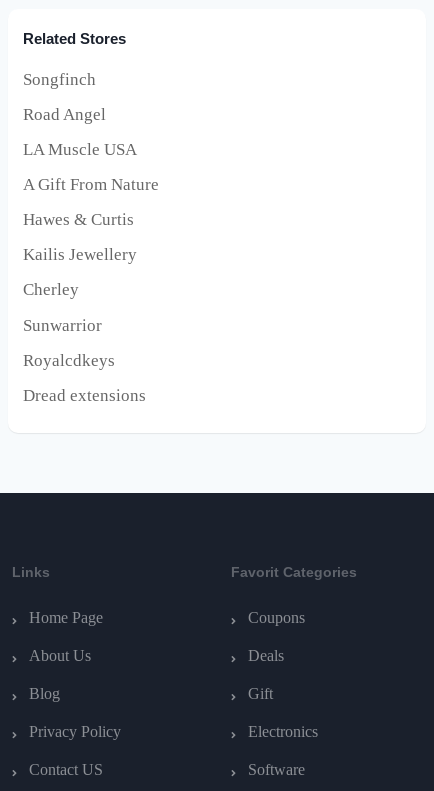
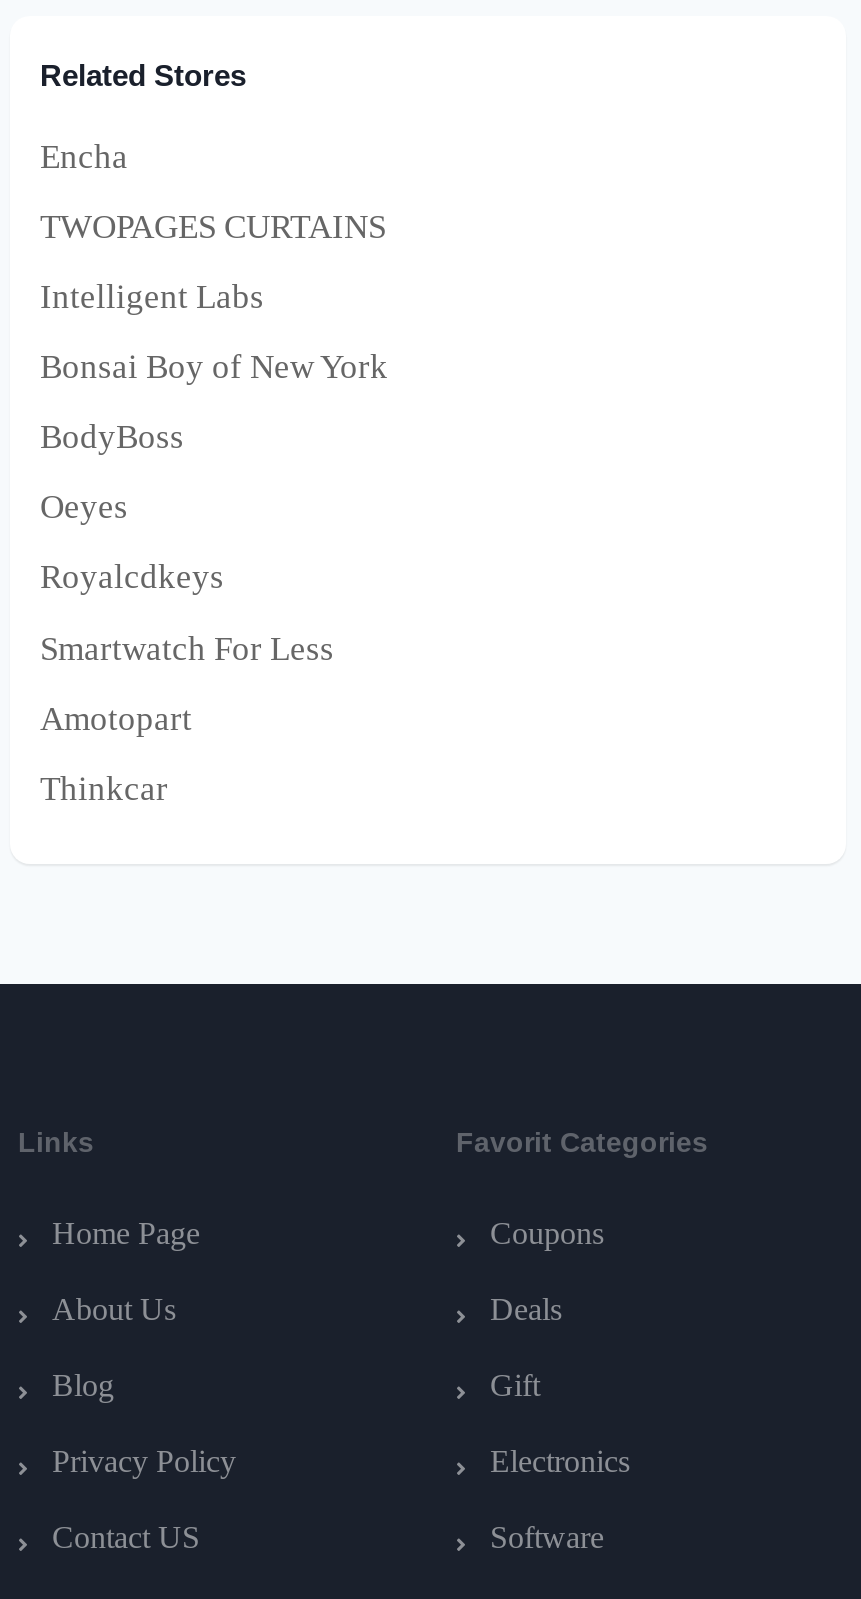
[23,70,159,335] Songfinch | Road Angel | LA Muscle USA | A Gift From Nature | Hawes & Curtis | Kailis Jewellery | Cherley | Sunwarrior -> [40,138,388,527] Encha | TWOPAGES CURTAINS | Intelligent Labs | Bonsai Boy of New York | BodyBoss | Oeyes
moved [23,351,115,370] -> [40,559,224,597]: Royalcdkeys
[23,386,146,405] Dread extensions -> [40,629,334,808] Smartwatch For Less | Amotopart | Thinkcar

